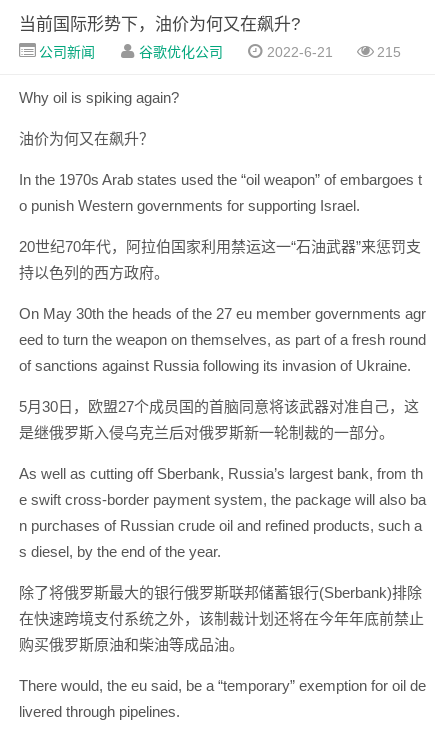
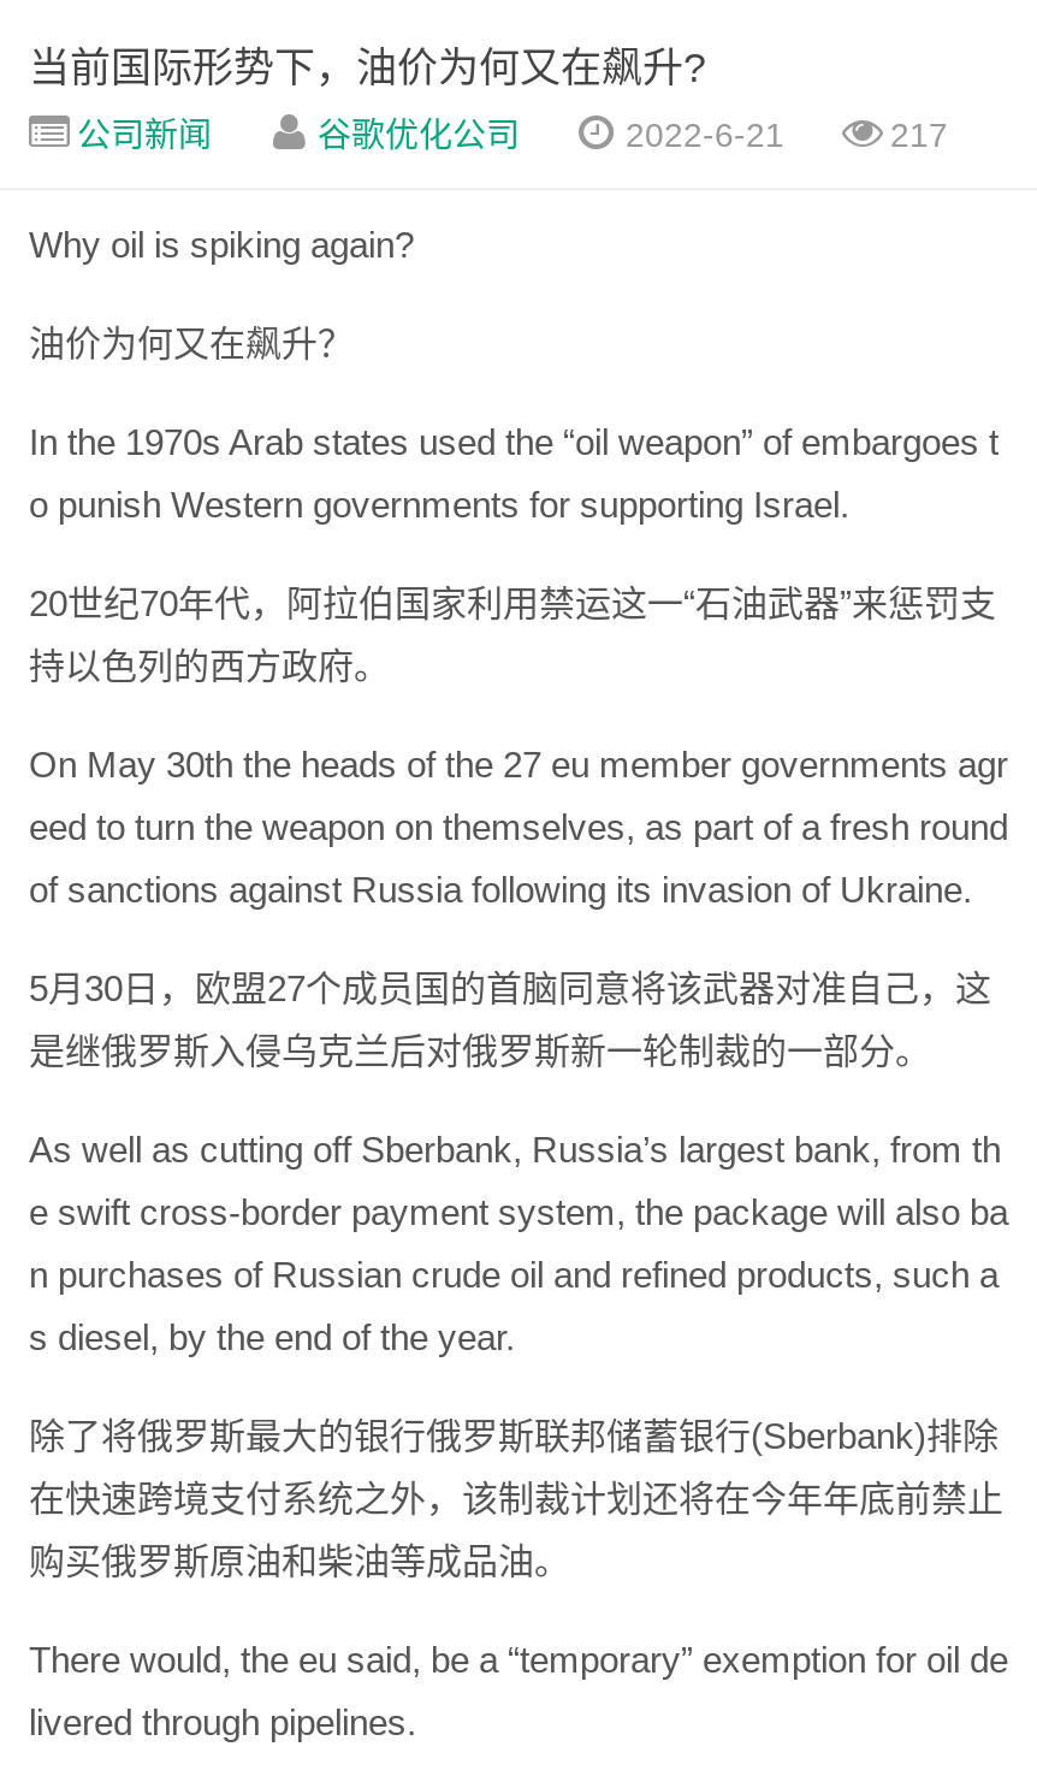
[377,44,401,60] 215 -> [890,116,948,154] 217

